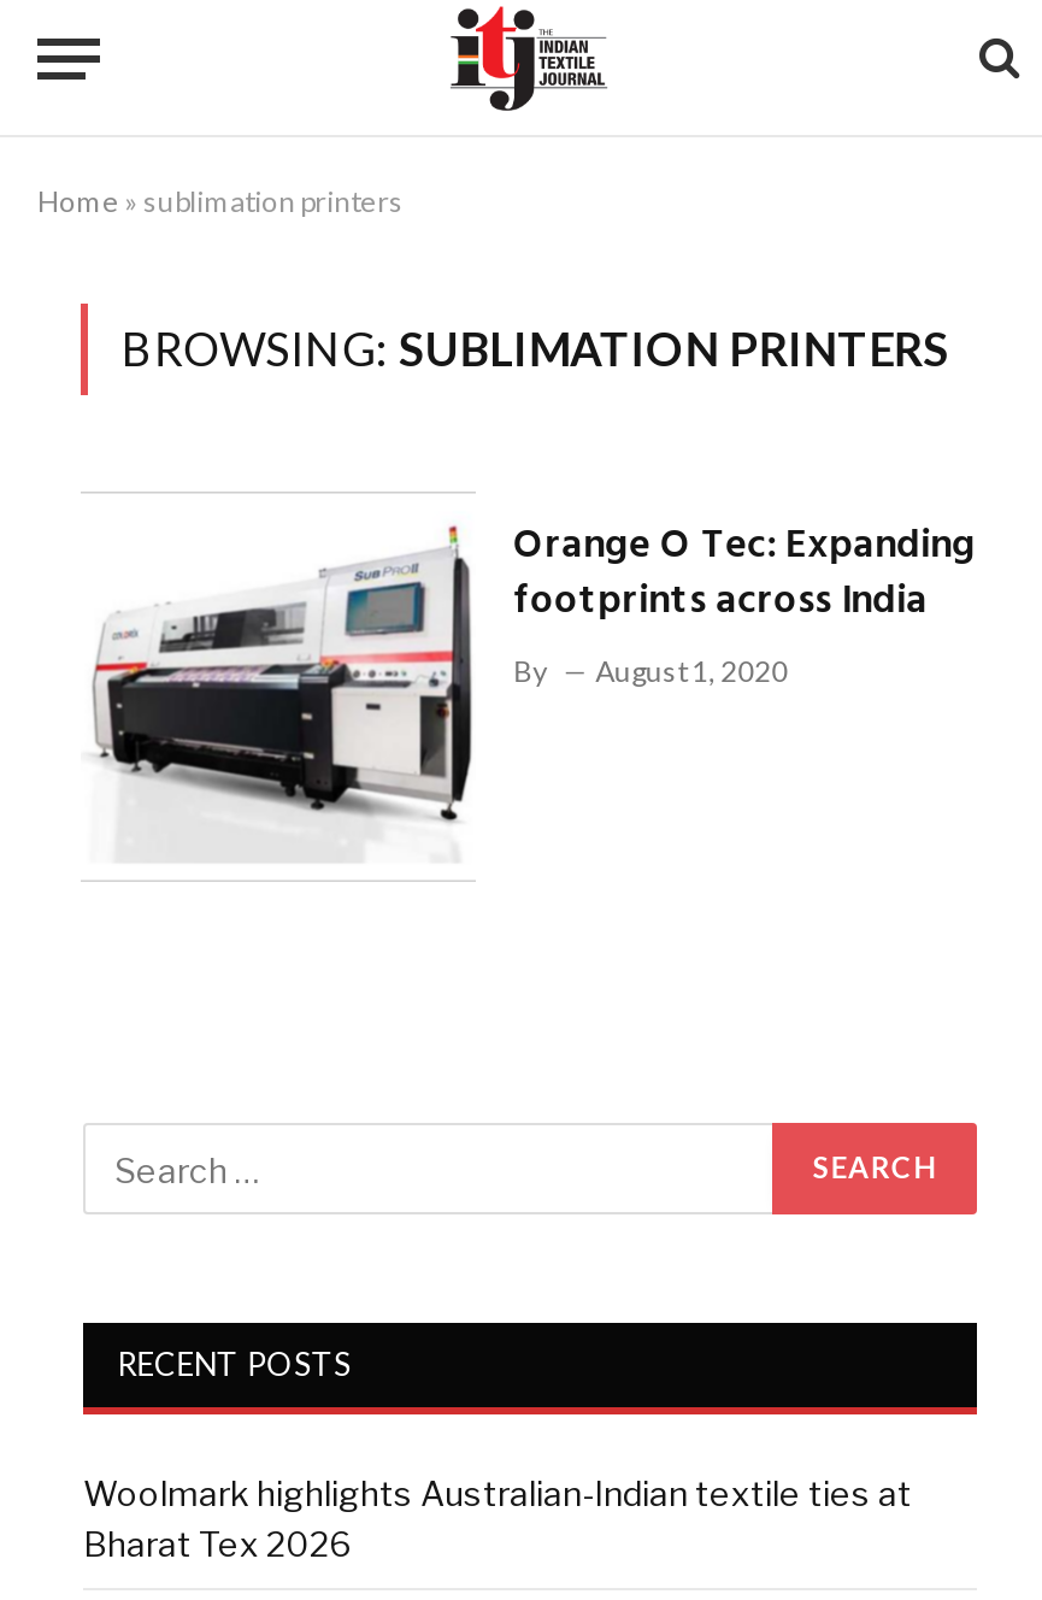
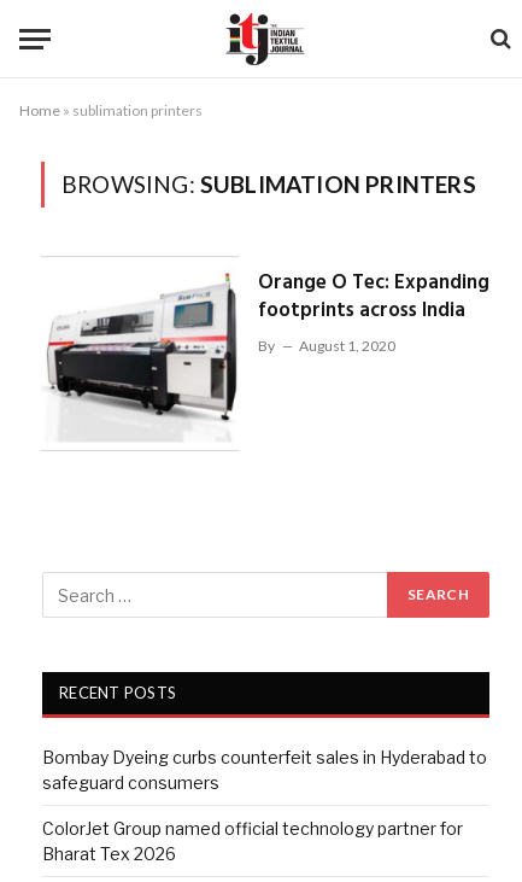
[83,1473,912,1514] Woolmark highlights Australian-Indian textile ties at -> [42,747,487,839] Bombay Dyeing curbs counterfeit sales in Hyderabad to | safeguard consumers | ColorJet Group named official technology partner for

